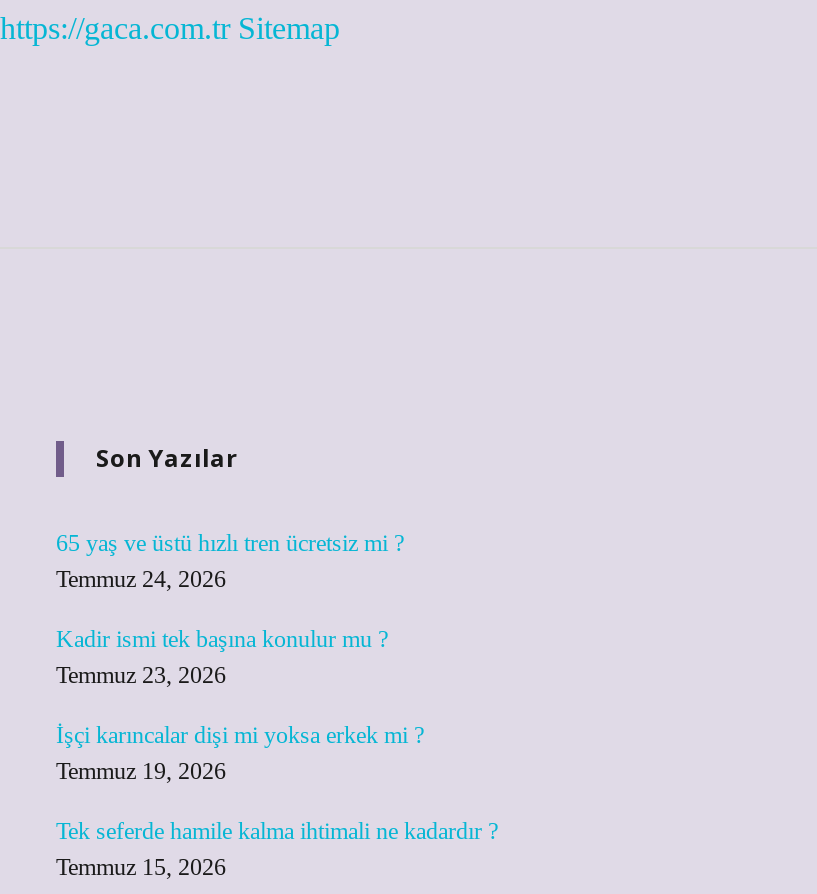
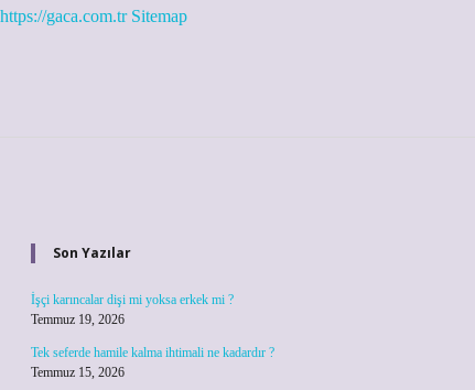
[56,529,404,689] 65 yaş ve üstü hızlı tren ücretsiz mi ? | Temmuz 24, 2026 | Kadir ismi tek başına konulur mu ? | Temmuz 23, 2026 -> none

